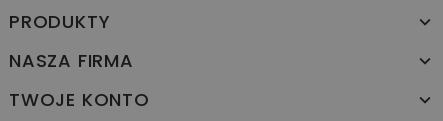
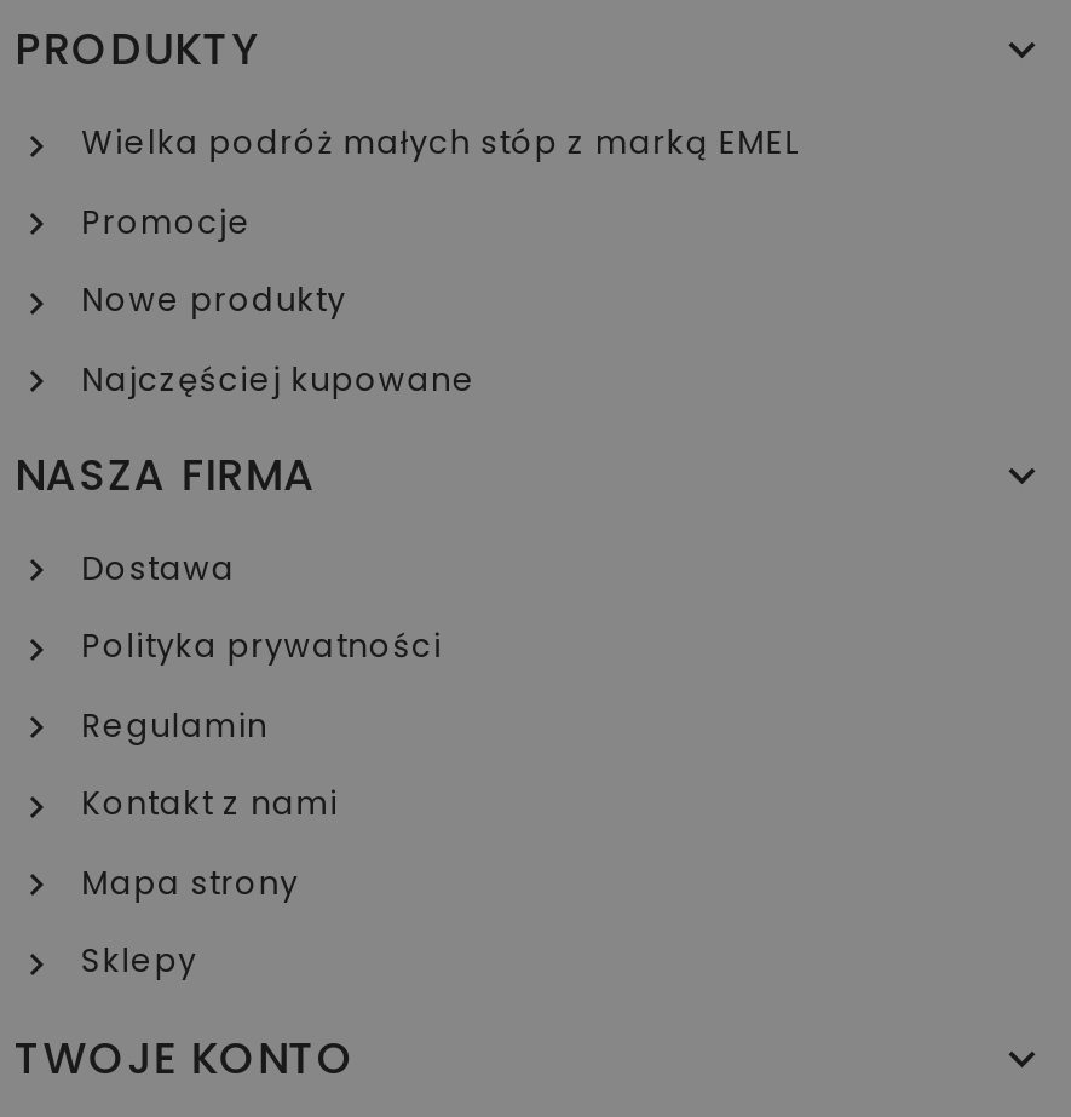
none -> [72,121,799,402] Wielka podróż małych stóp z marką EMEL | Promocje | Nowe produkty | Najczęściej kupowane
none -> [72,546,442,984] Dostawa | Polityka prywatności | Regulamin | Kontakt z nami | Mapa strony | Sklepy

